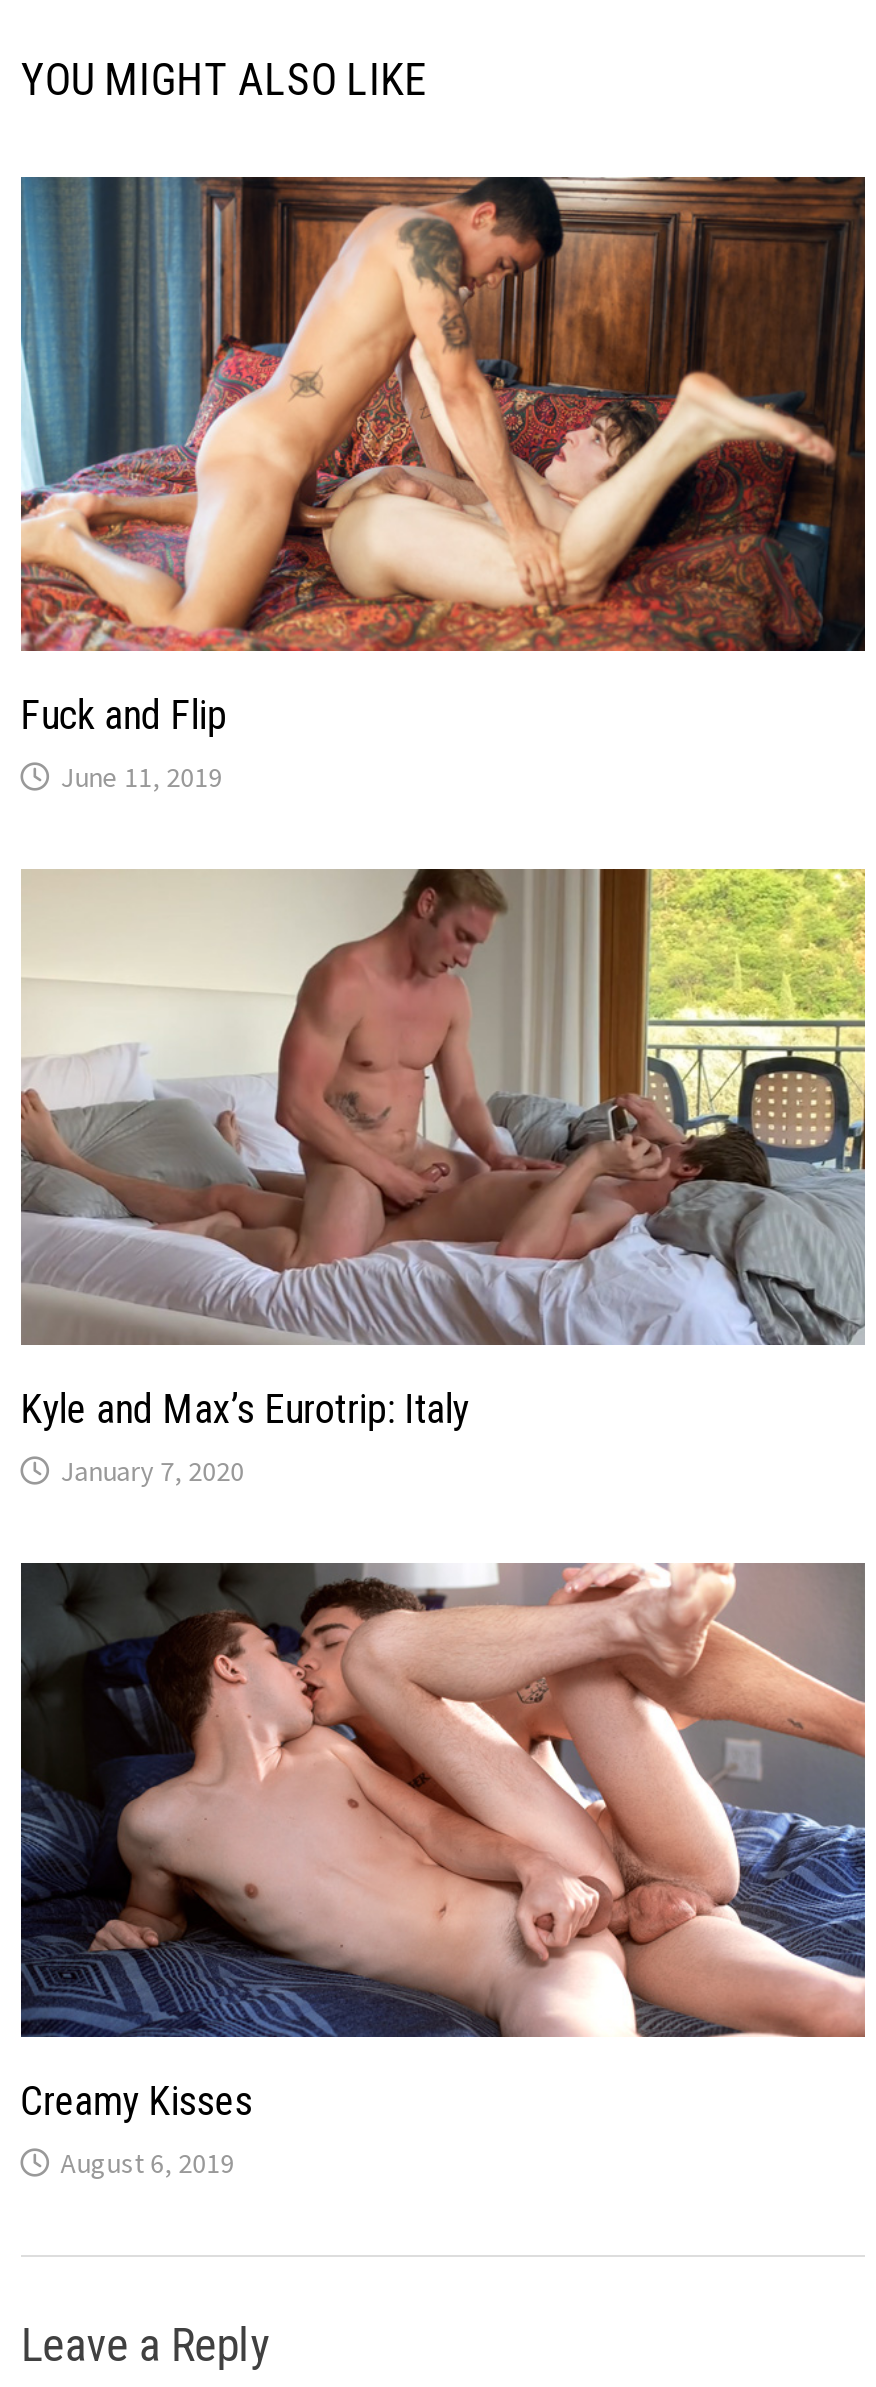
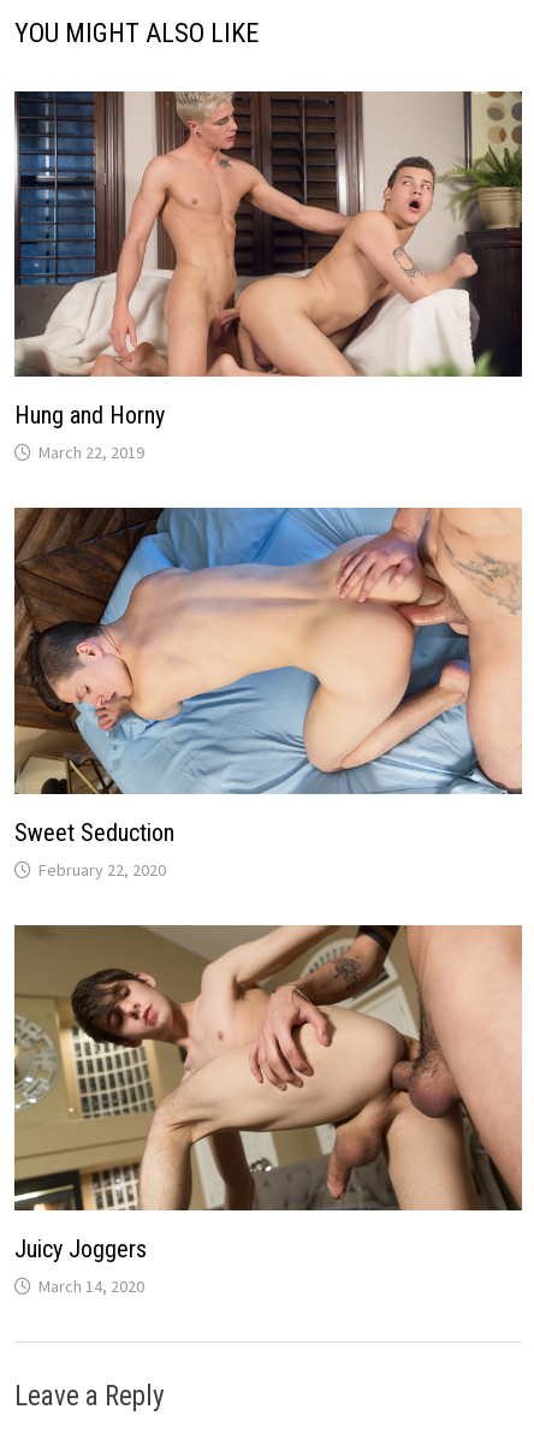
[19,175,865,795] [image] | Fuck and Flip | June 11, 2019 -> [13,90,523,463] [image] | Hung and Horny | March 22, 2019
[21,867,867,1489] [image] | Kyle and Max’s Eurotrip: Italy | January 7, 2020 -> [13,507,522,880] [image] | Sweet Seduction | February 22, 2020
[19,1561,867,2182] [image] | Creamy Kisses | August 6, 2019 -> [13,924,523,1298] [image] | Juicy Joggers | March 14, 2020

